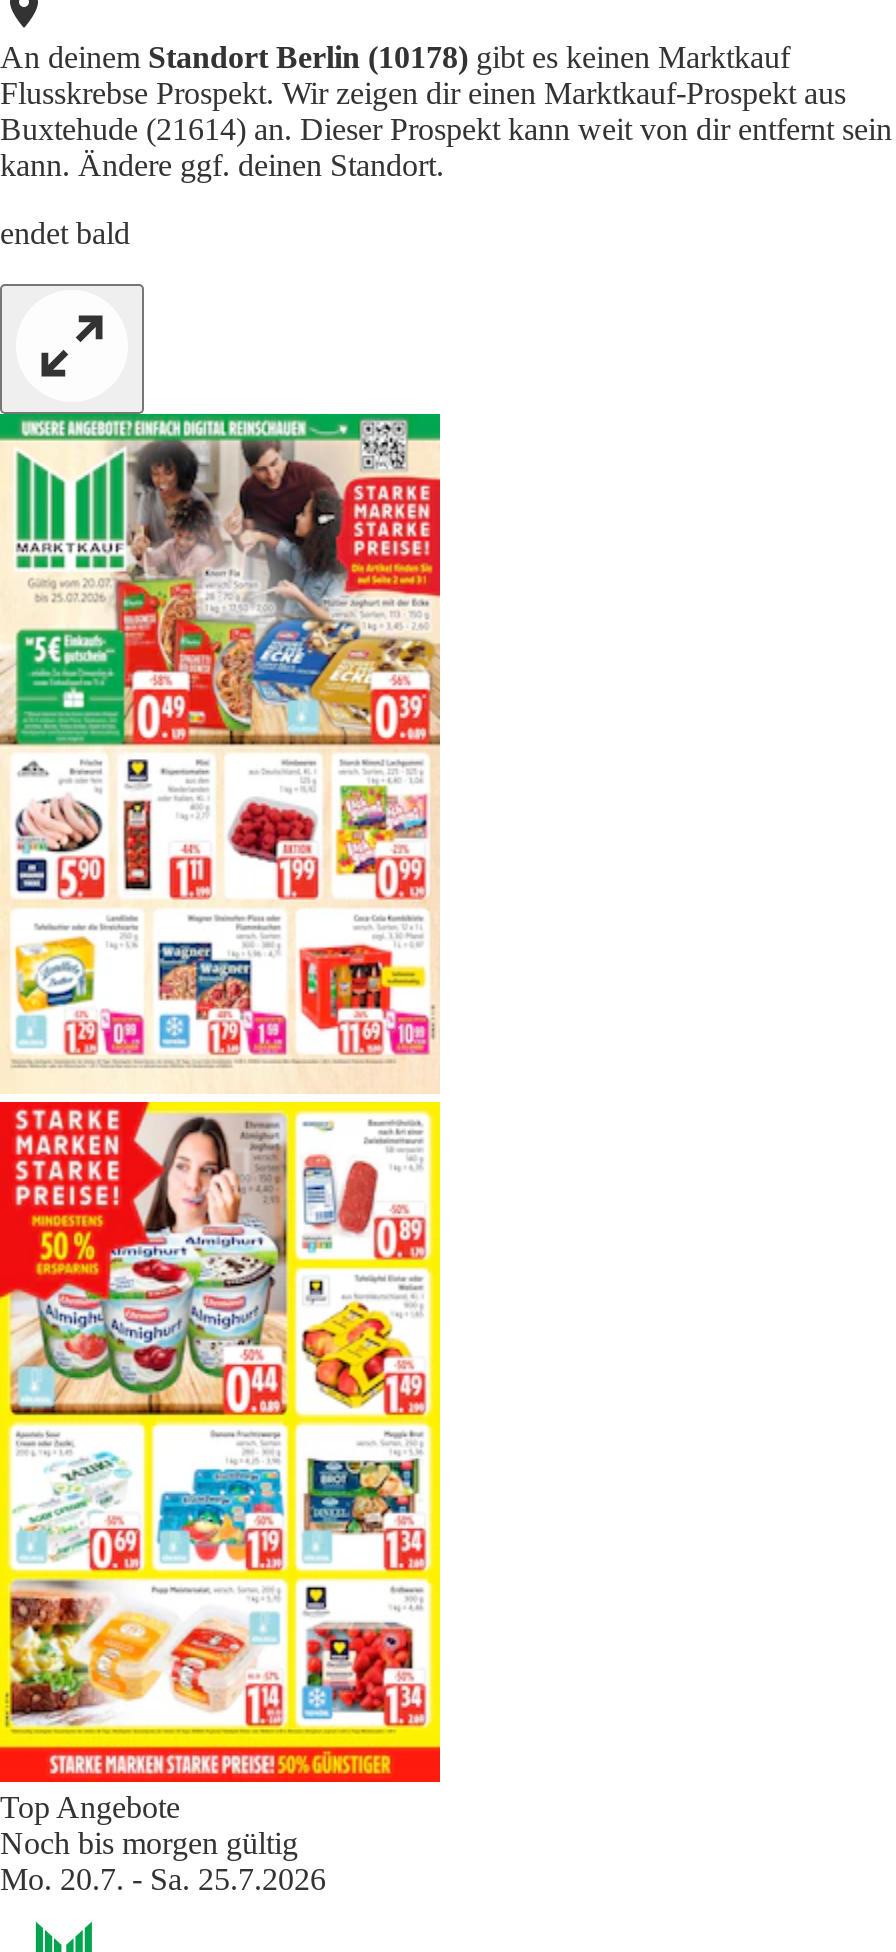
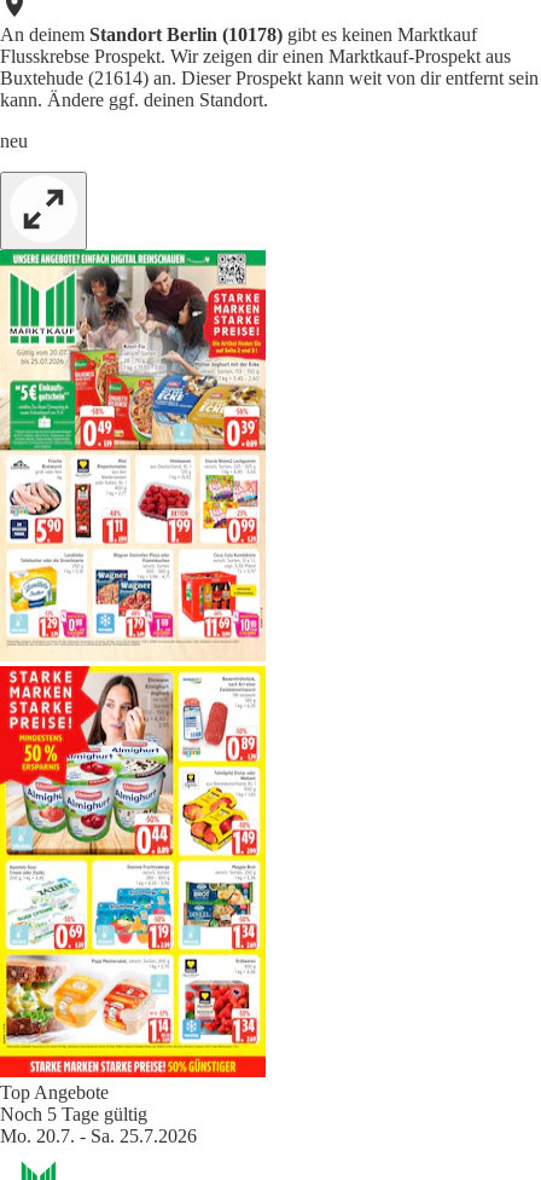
[0,215,130,249] endet bald -> [0,130,28,151] neu
[0,1825,298,1859] Noch bis morgen gültig -> [0,1103,147,1124] Noch 5 Tage gültig

